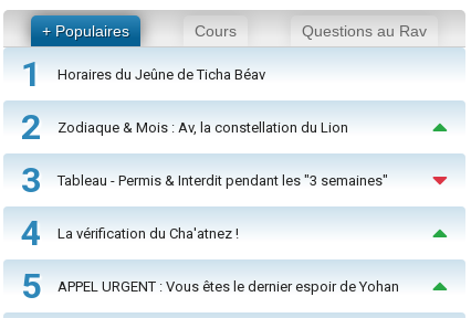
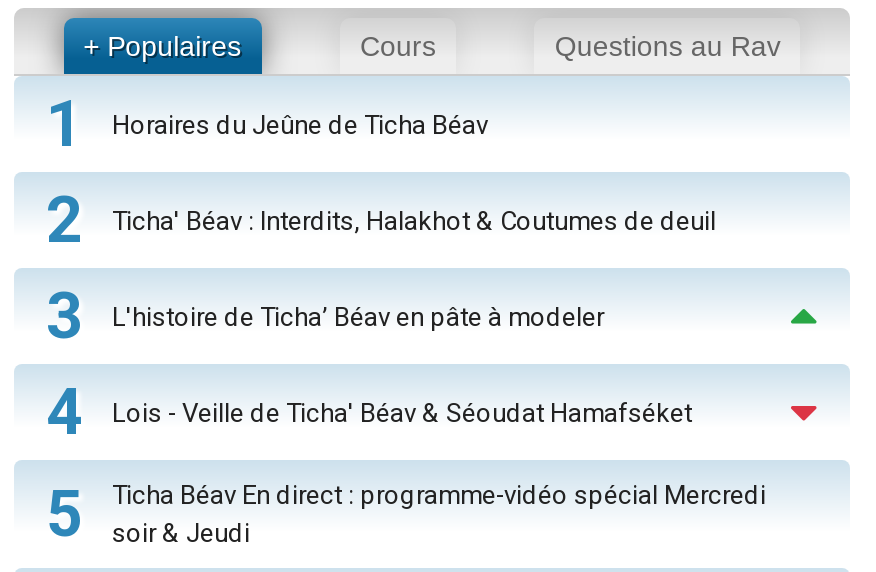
[57,119,348,135] Zodiaque & Mois : Av, la constellation du Lion -> [112,205,716,235] Ticha' Béav : Interdits, Halakhot & Coutumes de deuil
[57,172,388,188] Tableau - Permis & Interdit pendant les "3 semaines" -> [112,301,604,331] L'histoire de Ticha’ Béav en pâte à modeler
[57,225,239,241] La vérification du Cha'atnez ! -> [112,397,692,427] Lois - Veille de Ticha' Béav & Séoudat Hamafséket
[57,278,399,294] APPEL URGENT : Vous êtes le dernier espoir de Yohan -> [112,480,766,548] Ticha Béav En direct : programme-vidéo spécial Mercredi | soir & Jeudi

